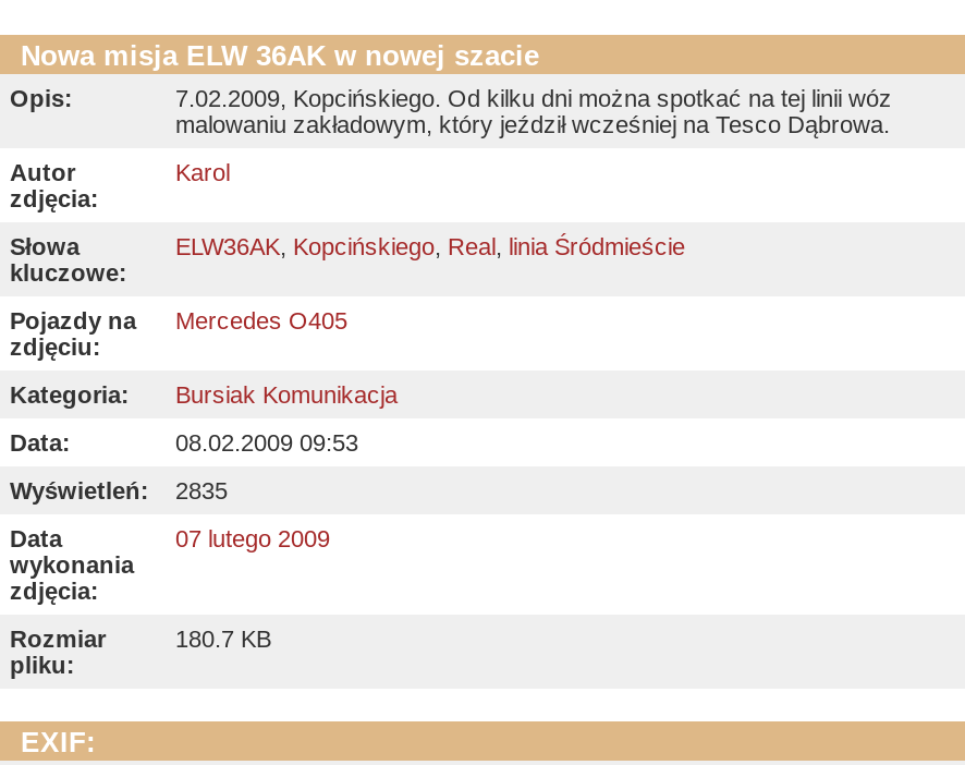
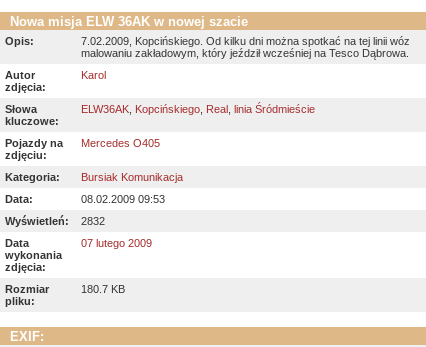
[10,478,228,504] Wyświetleń: 2835 -> [5,215,105,227] Wyświetleń: 2832

